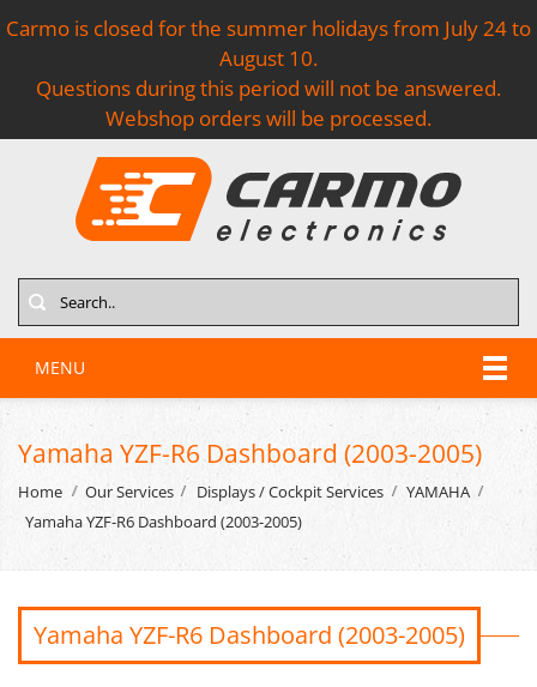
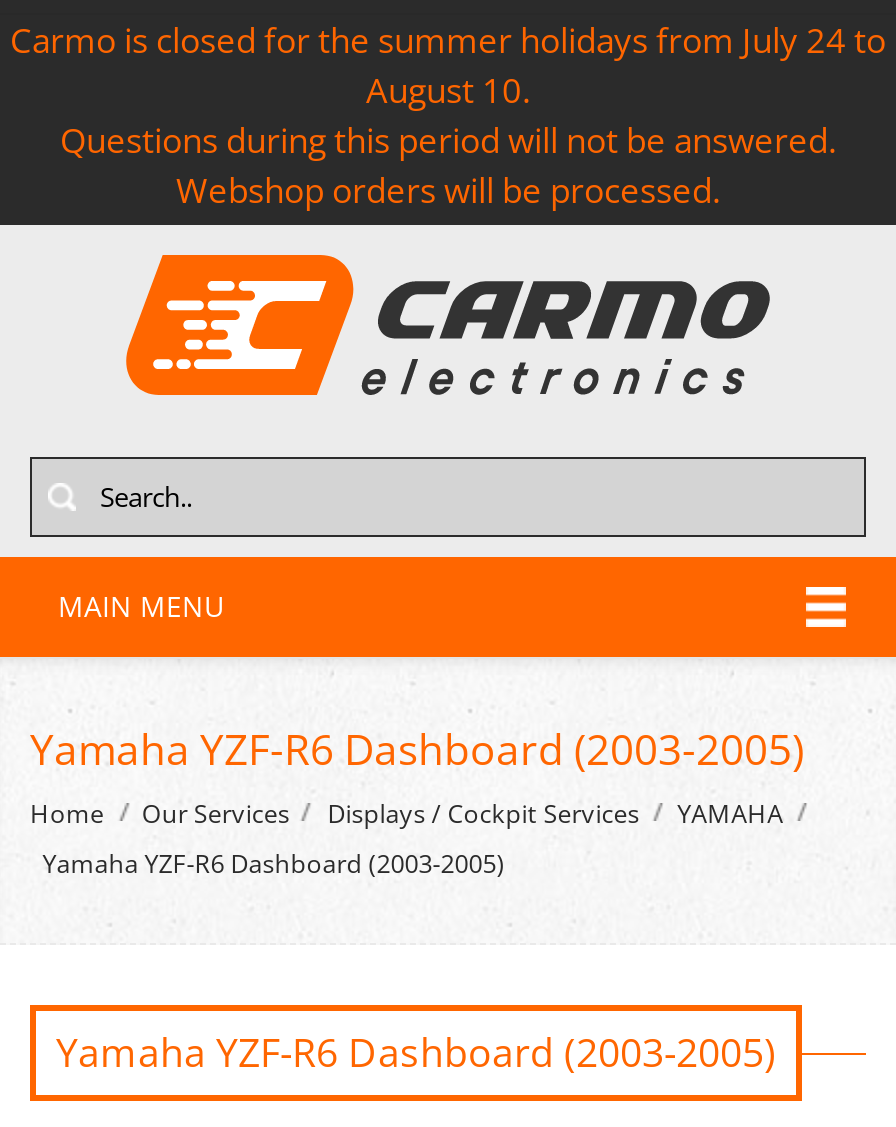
[35,356,85,379] MENU -> [58,587,224,625] MAIN MENU

